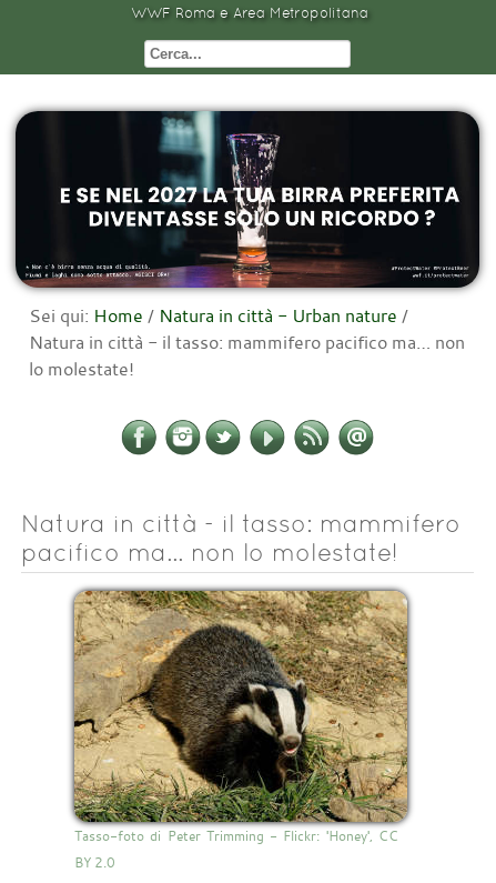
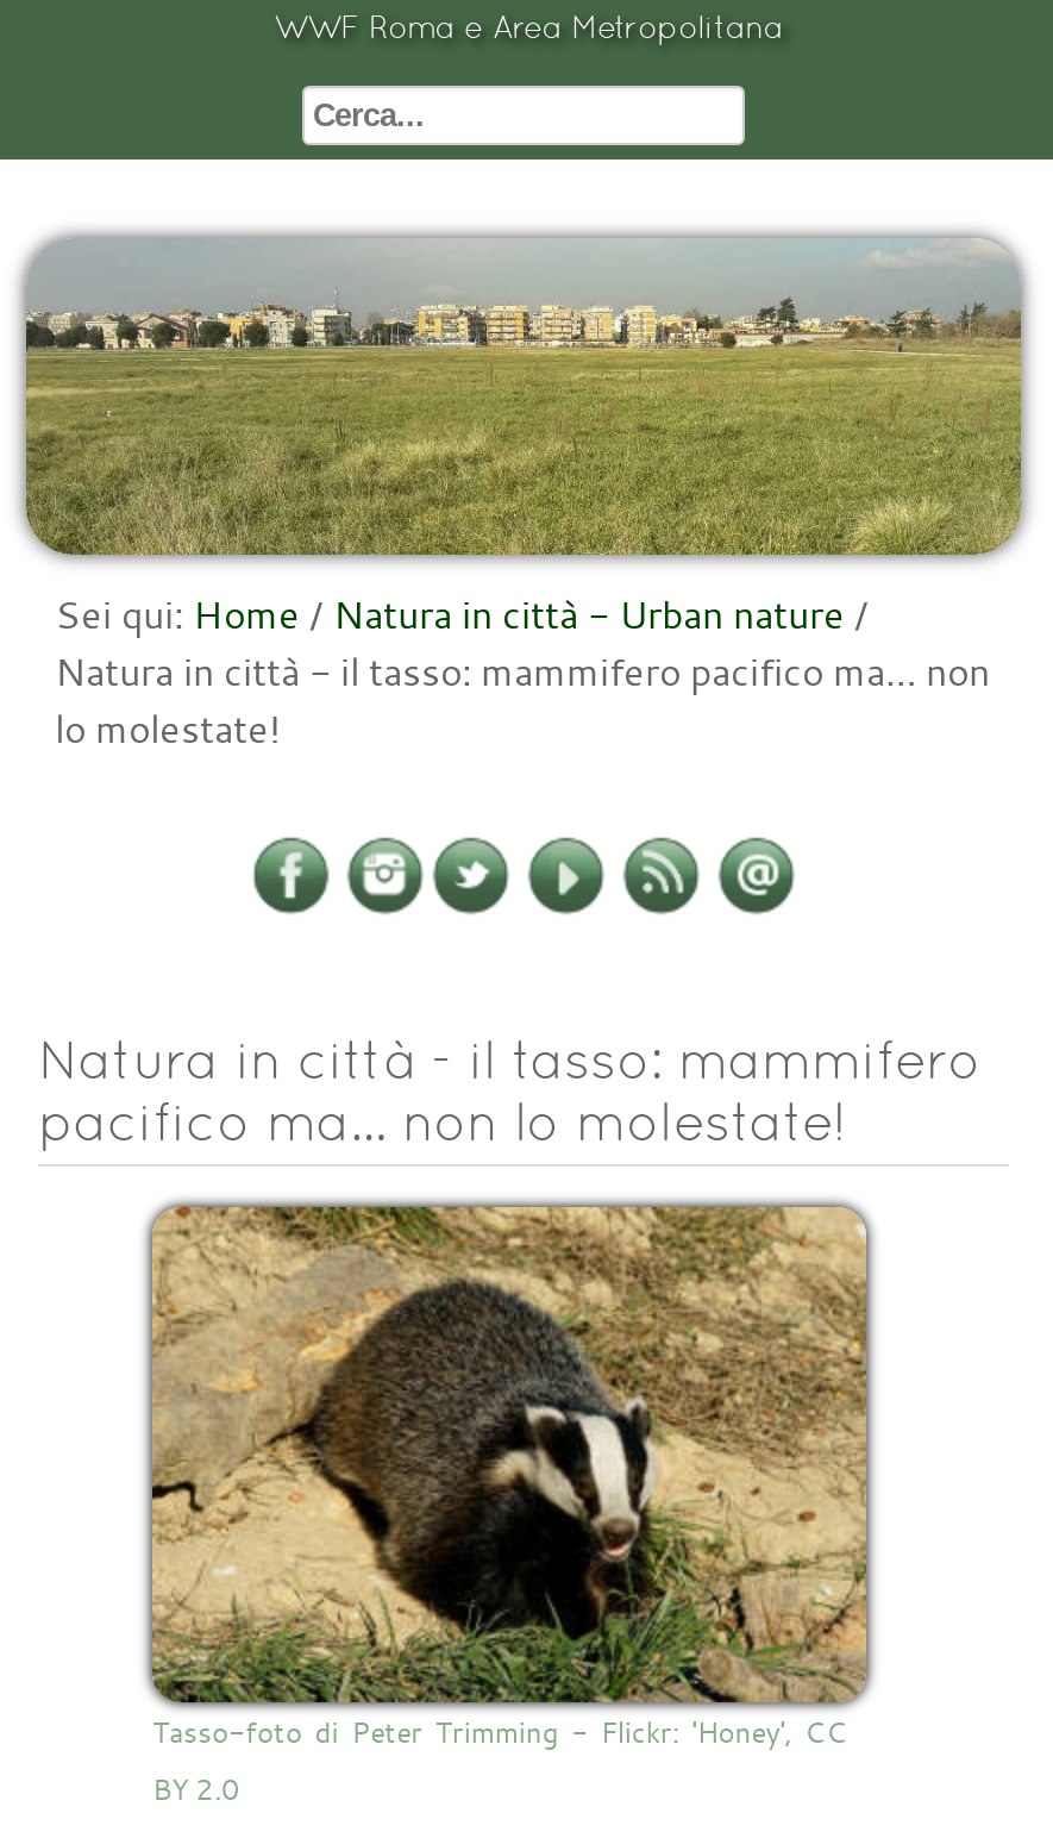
[14,110,480,289] [image] -> [24,238,1023,557] [image]

